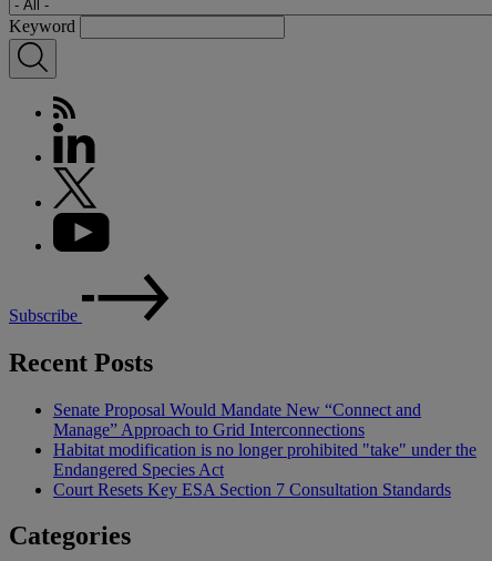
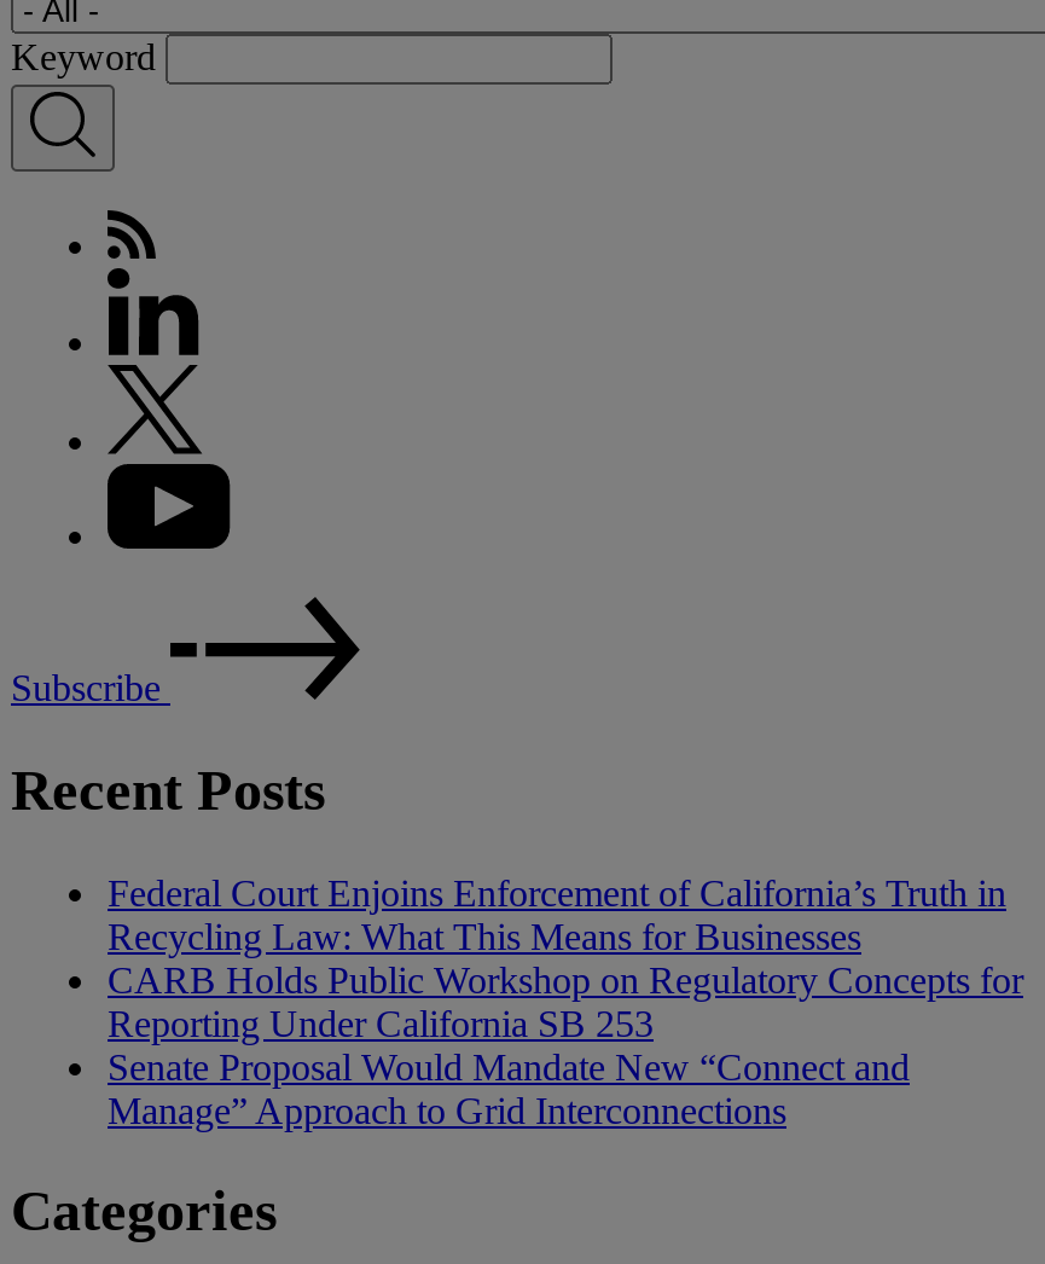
none -> [108,871,1023,1043] Federal Court Enjoins Enforcement of California’s Truth in | Recycling Law: What This Means for Businesses | CARB Holds Public Workshop on Regulatory Concepts for | Reporting Under California SB 253
moved [53,400,421,438] -> [108,1045,910,1130]: Senate Proposal Would Mandate New “Connect and | Manage” Approach to Grid Interconnections
[53,440,476,498] Habitat modification is no longer prohibited "take" under the | Endangered Species Act | Court Resets Key ESA Section 7 Consultation Standards -> none

